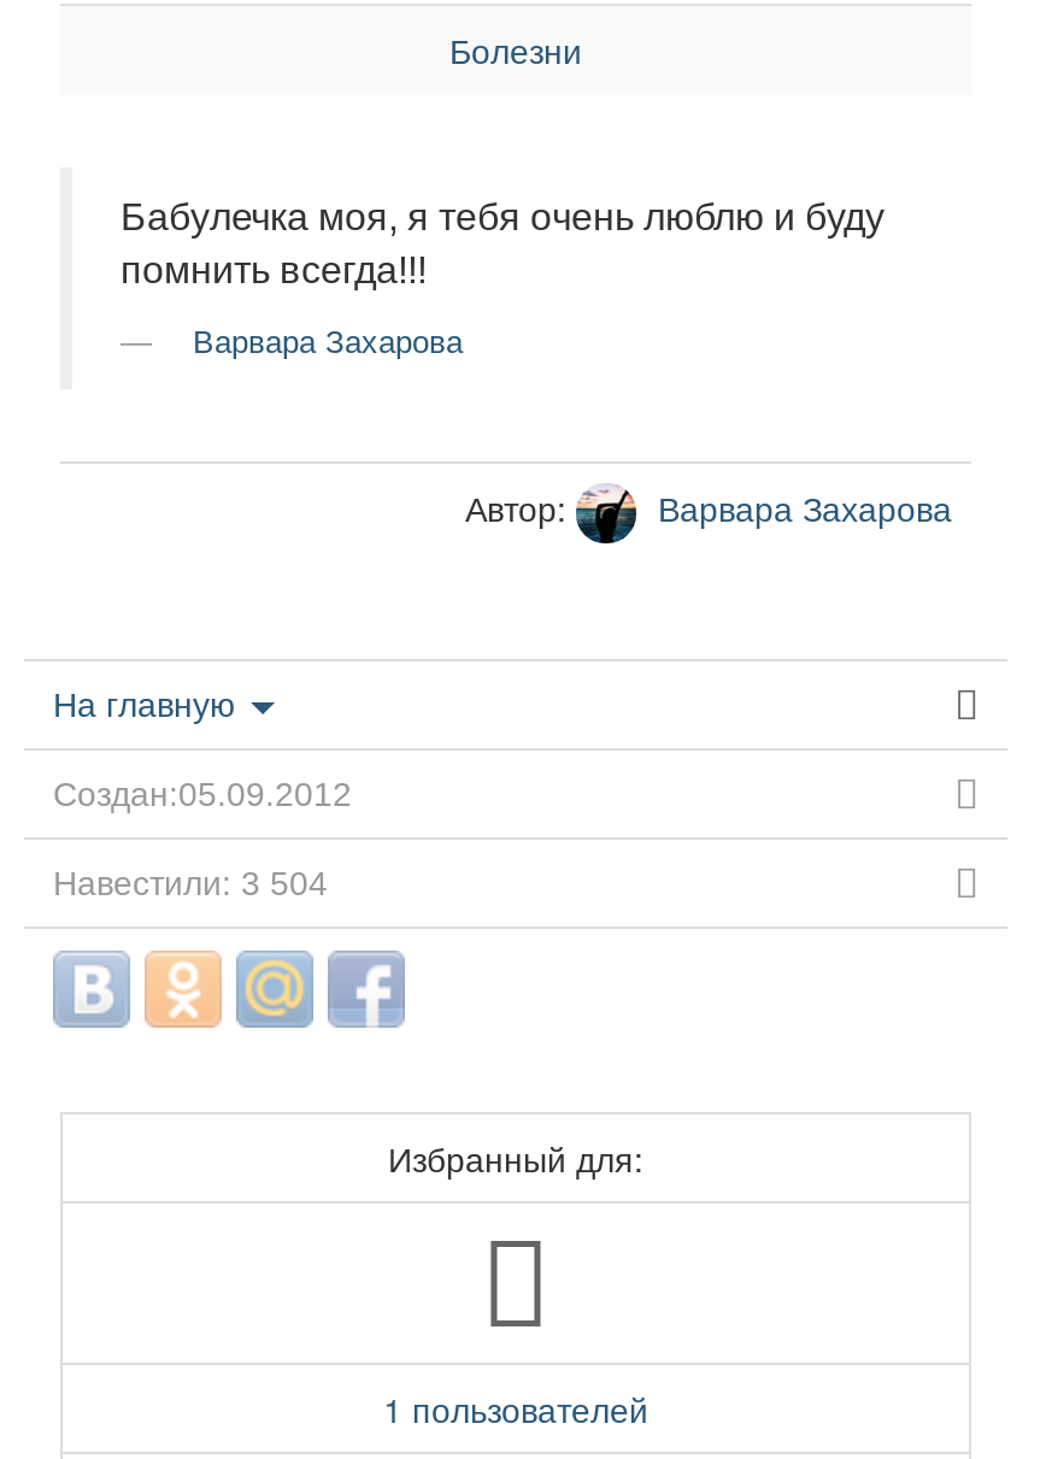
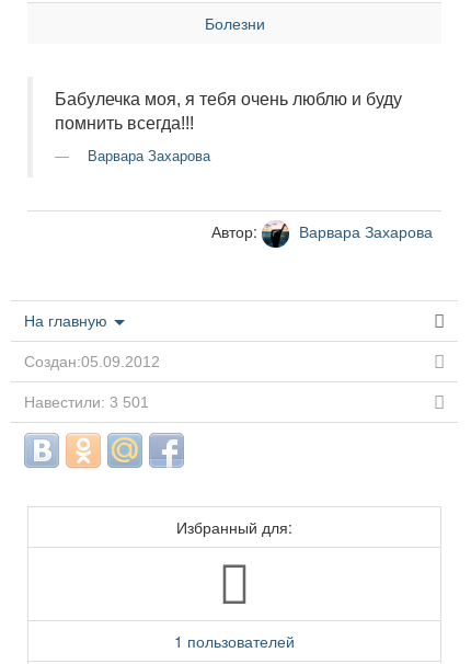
[53,864,328,902] Навестили: 3 504 -> [24,393,149,411] Навестили: 3 501

